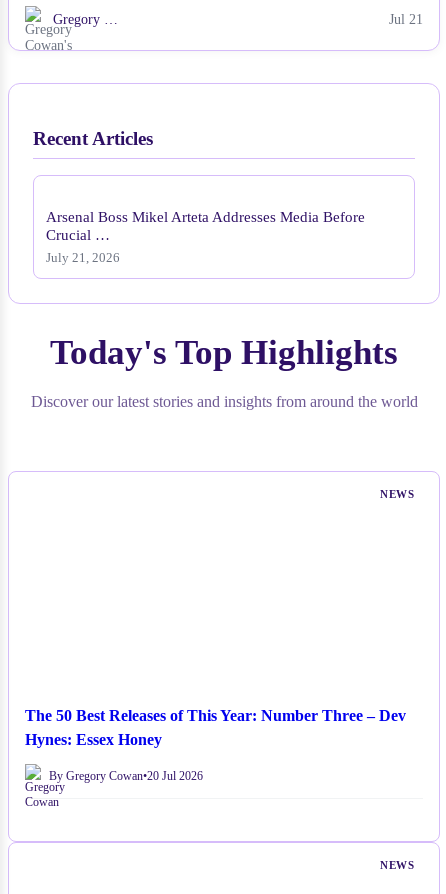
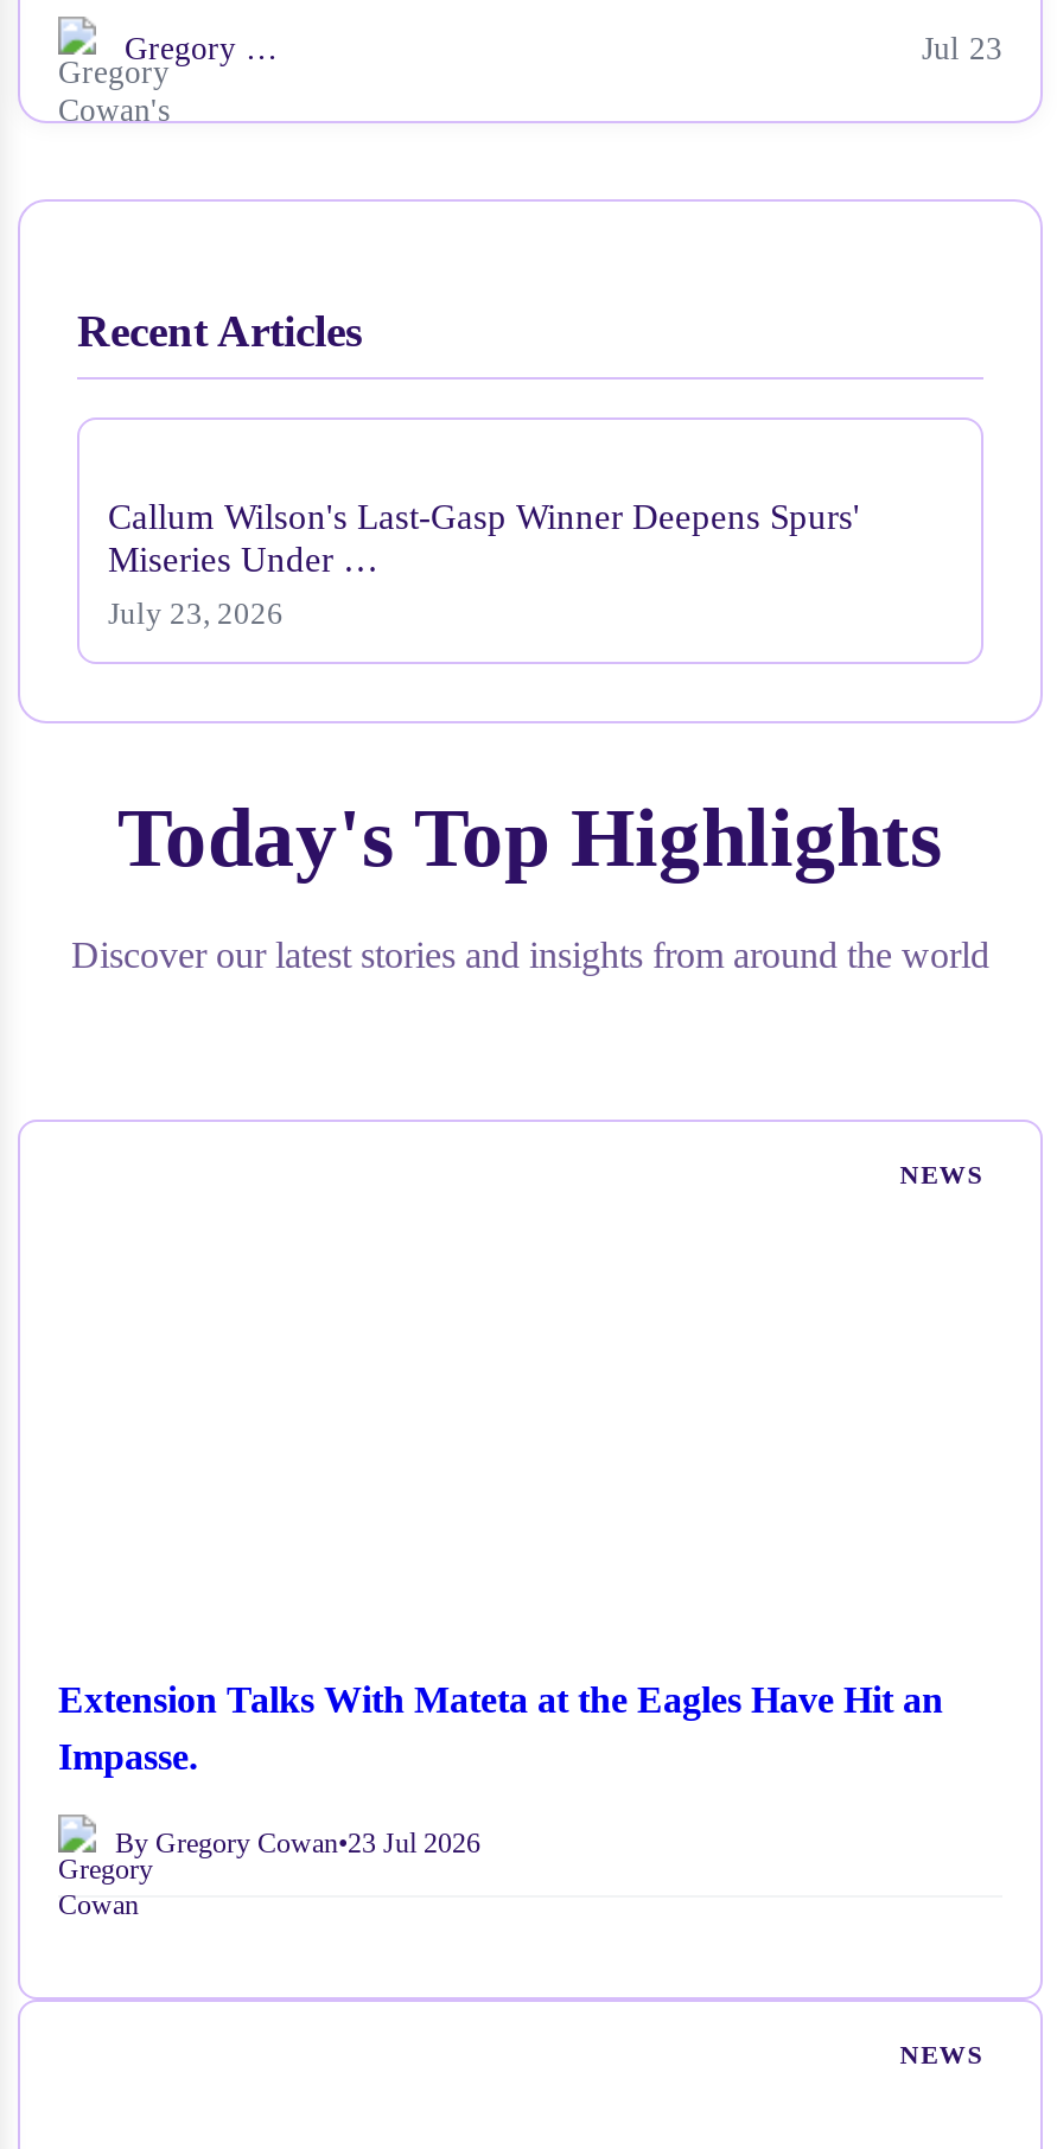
[389,12,423,27] Jul 21 -> [922,32,1002,68] Jul 23
[46,208,365,243] Arsenal Boss Mikel Arteta Addresses Media Before | Crucial … -> [108,496,860,579] Callum Wilson's Last-Gasp Winner Deepens Spurs' | Miseries Under …
[46,251,120,265] July 21, 2026 -> [108,597,284,631] July 23, 2026
[25,707,406,748] The 50 Best Releases of This Year: Number Three – Dev | Hynes: Essex Honey -> [58,1680,943,1777] Extension Talks With Mateta at the Eagles Have Hit an | Impasse.
[49,769,203,783] By Gregory Cowan•20 Jul 2026 -> [115,1825,480,1859] By Gregory Cowan•23 Jul 2026

